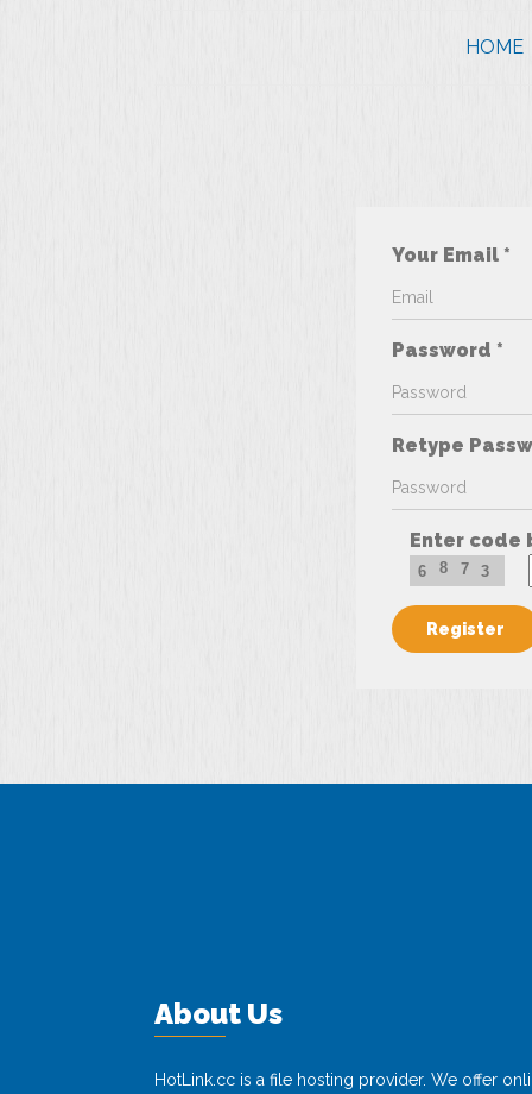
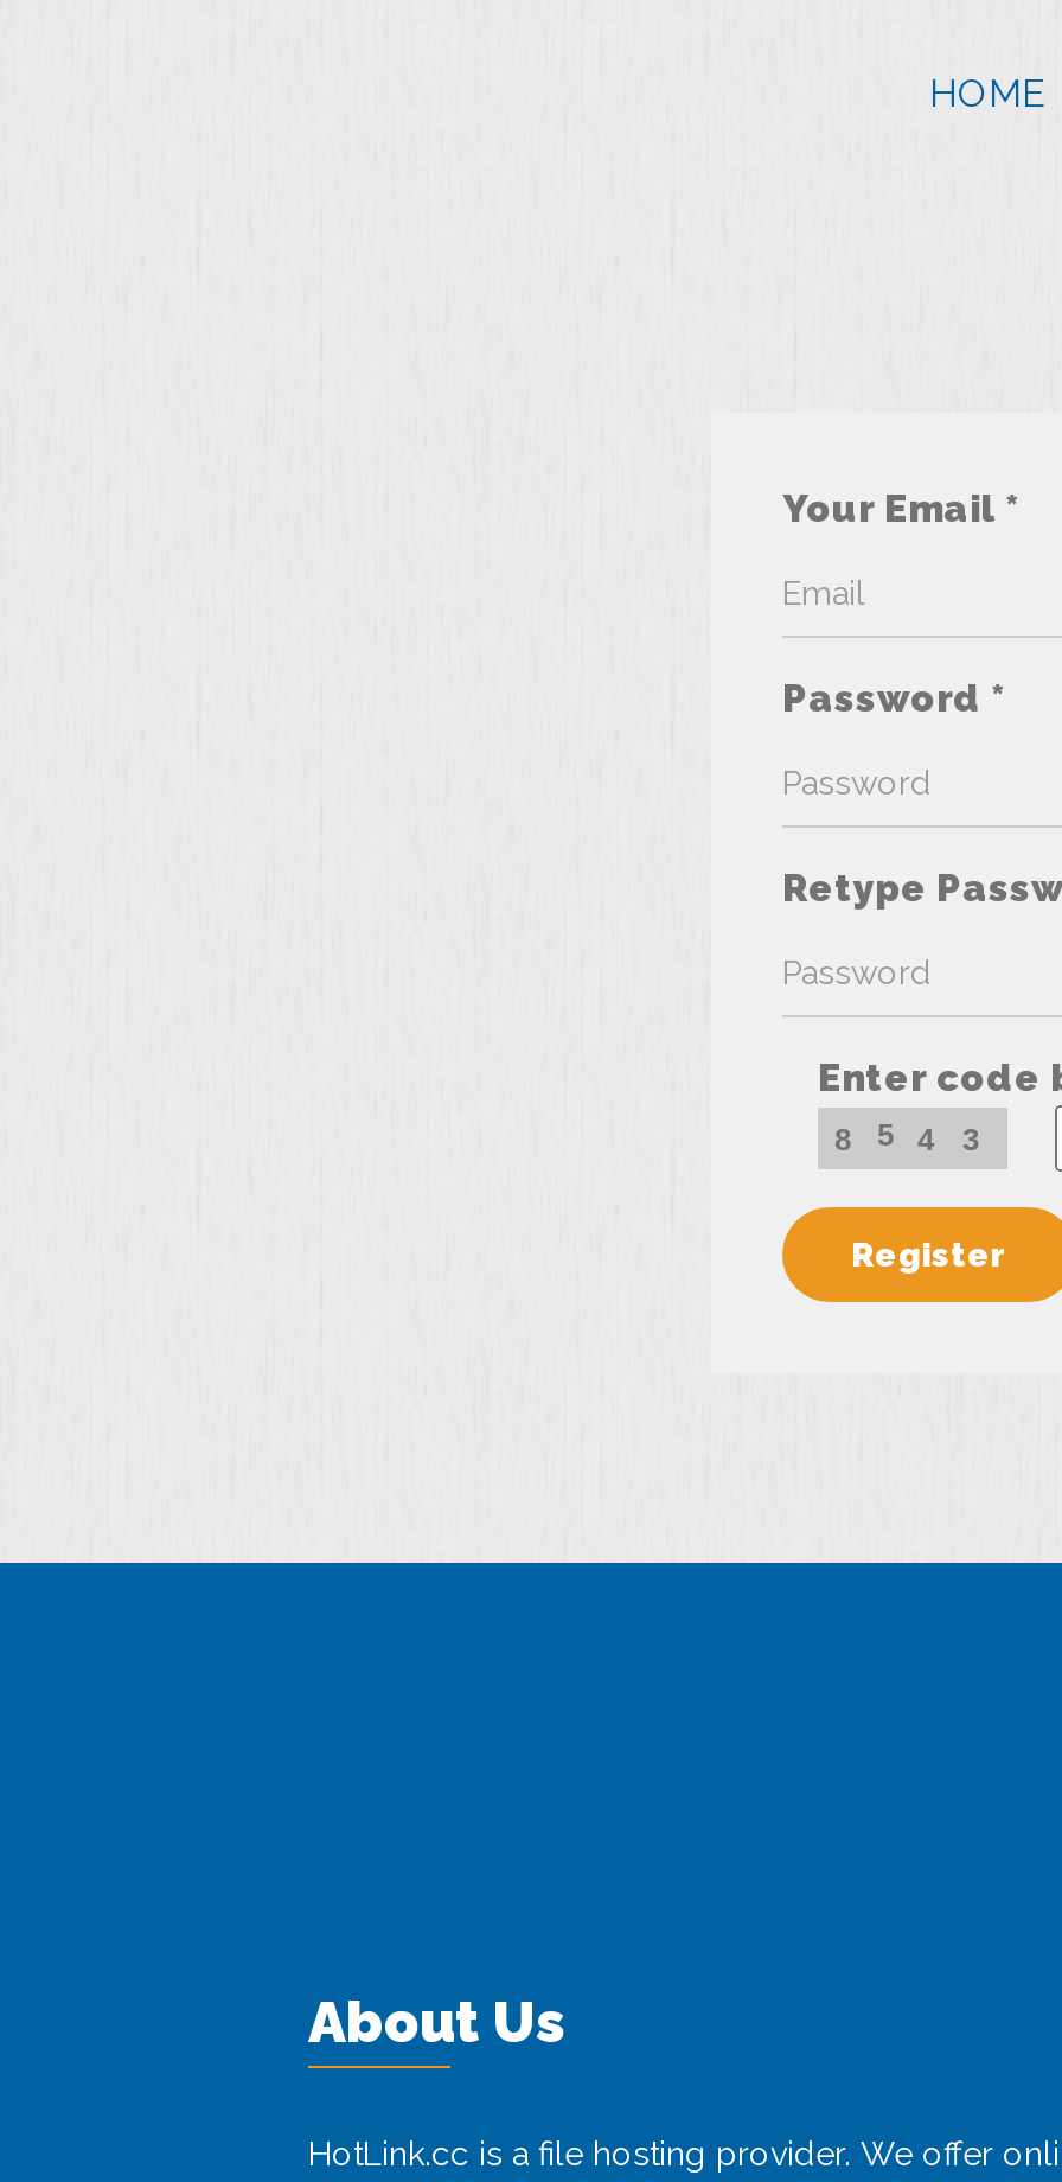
[418,562,426,580] 6 -> [962,1122,979,1157] 3
[461,560,469,578] 7 -> [917,1122,934,1157] 4
[481,562,489,580] 3 -> [877,1117,894,1153] 5

